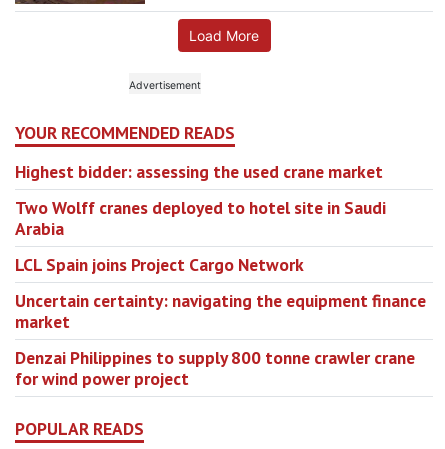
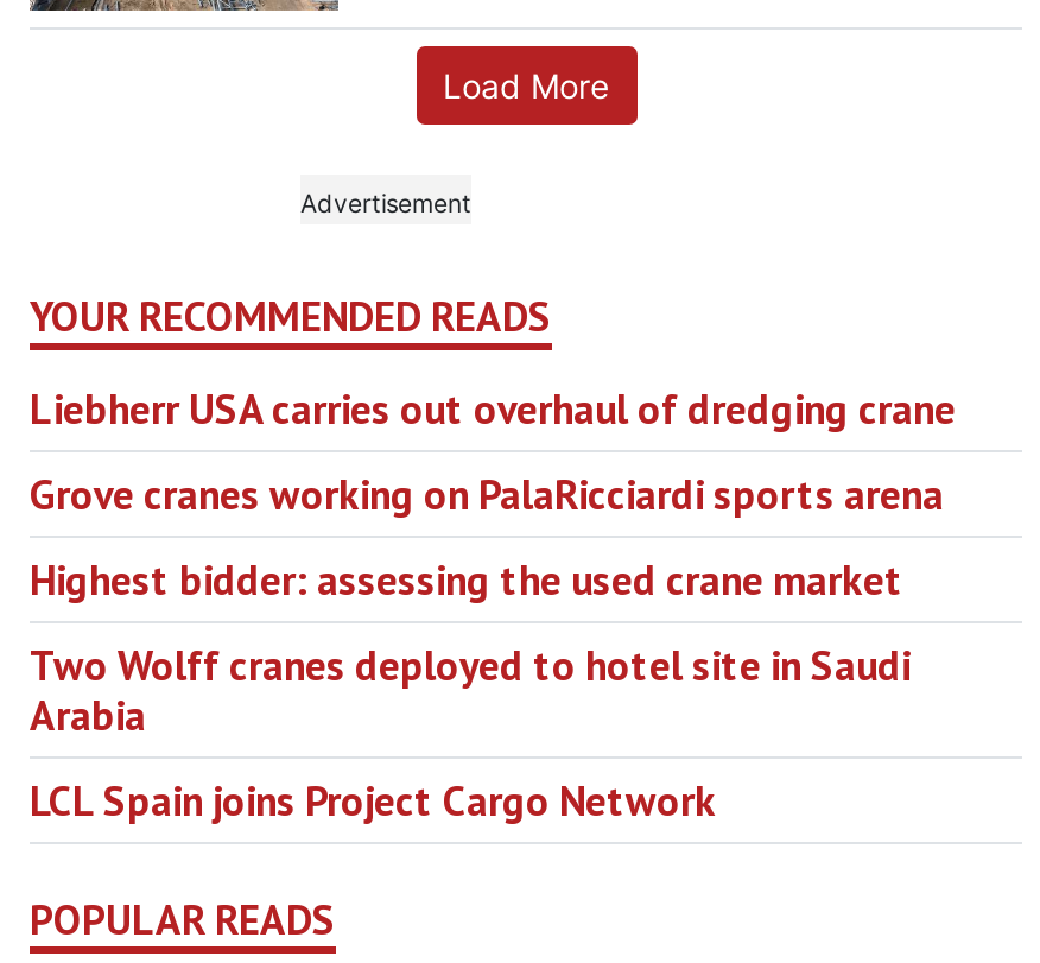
none -> [30,381,956,521] Liebherr USA carries out overhaul of dredging crane | Grove cranes working on PalaRicciardi sports arena
moved [15,160,386,276] -> [30,552,911,827]: Highest bidder: assessing the used crane market | Two Wolff cranes deployed to hotel site in Saudi | Arabia | LCL Spain joins Project Cargo Network
[15,289,426,390] Uncertain certainty: navigating the equipment finance | market | Denzai Philippines to supply 800 tonne crawler crane | for wind power project -> none

